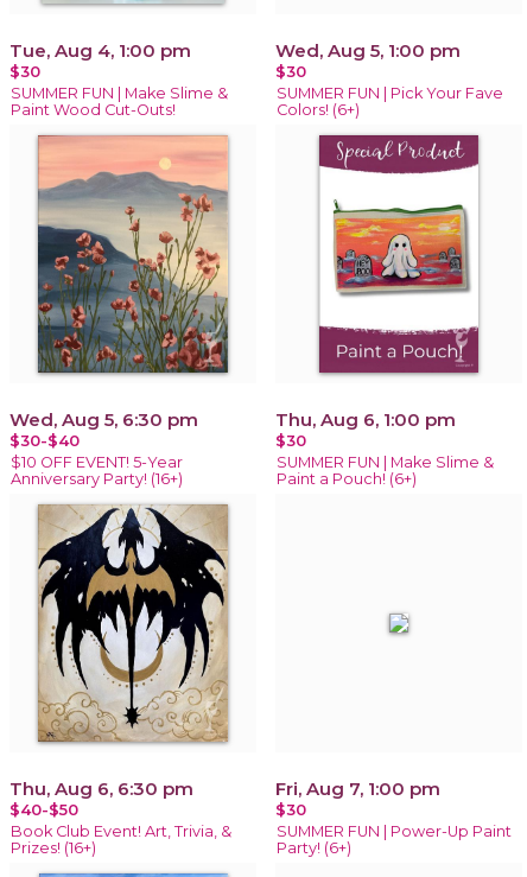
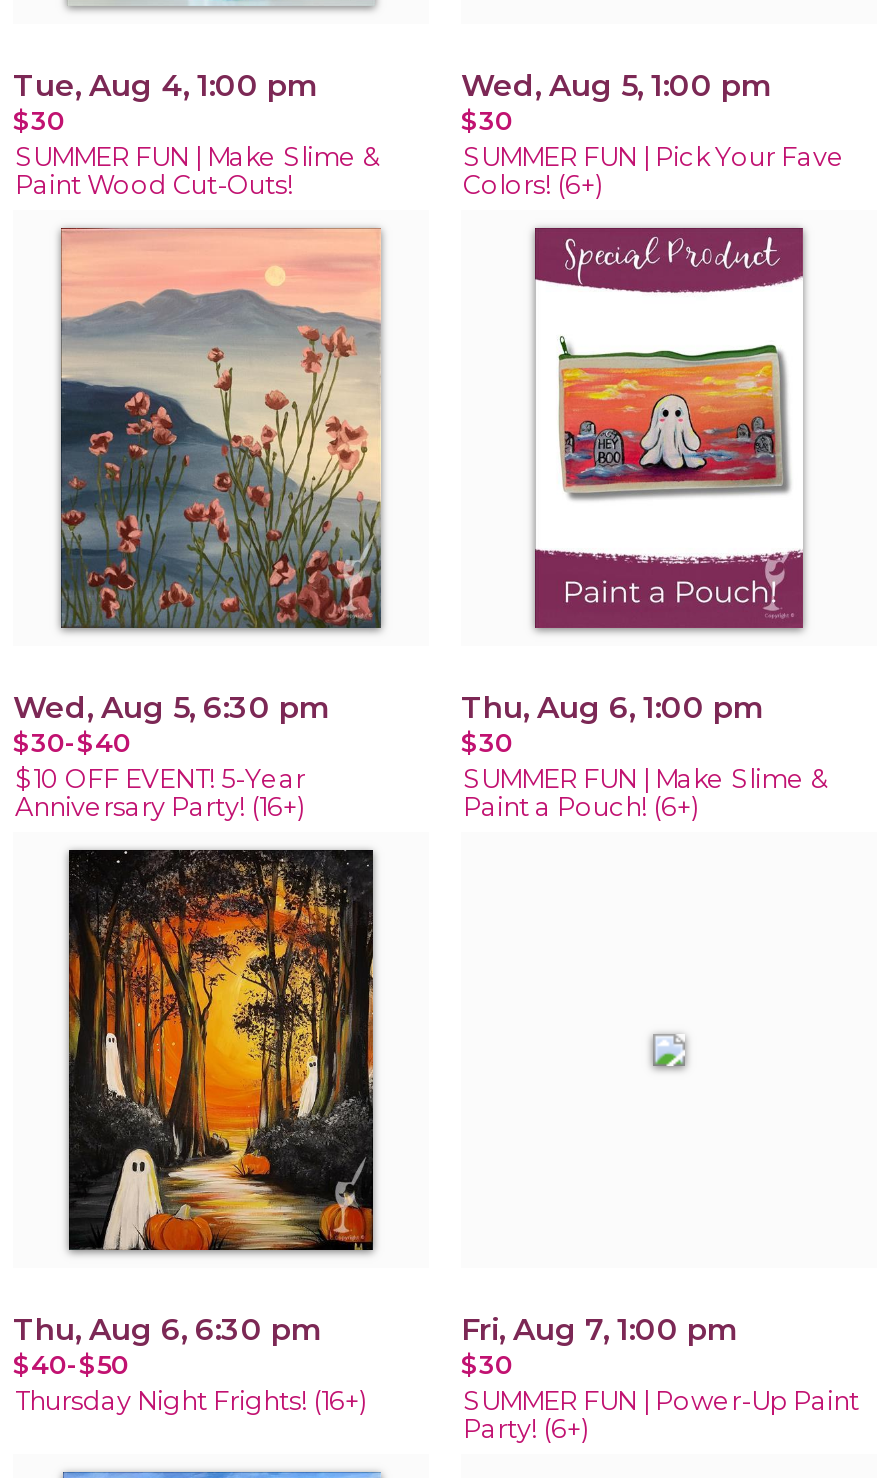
[36,503,230,743] [image] -> [59,848,383,1252] [image]
[11,822,231,856] Book Club Event! Art, Trivia, & | Prizes! (16+) -> [15,1385,367,1415] Thursday Night Frights! (16+)

